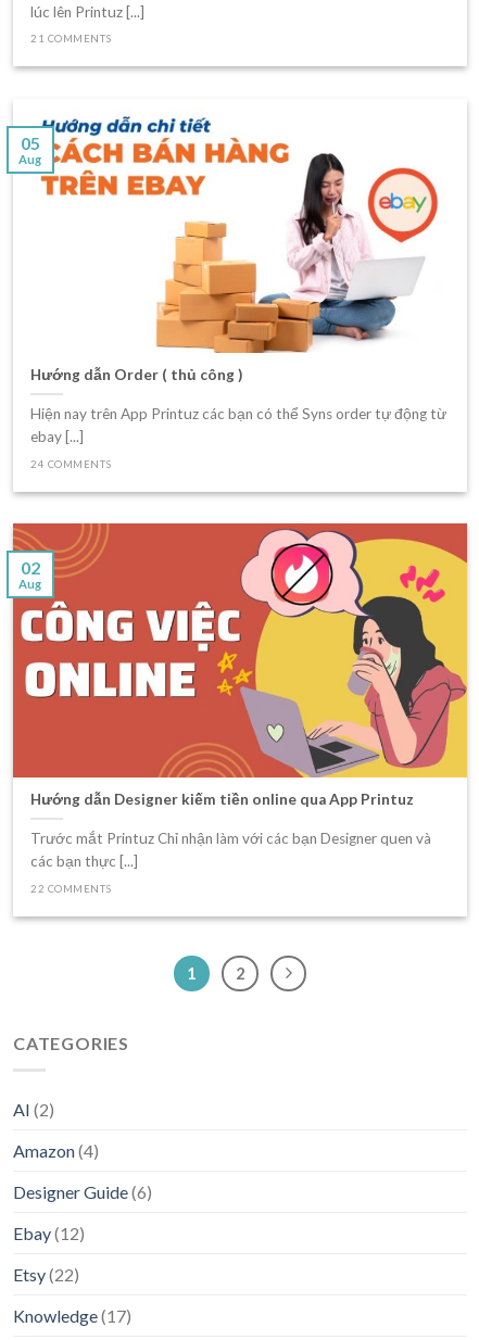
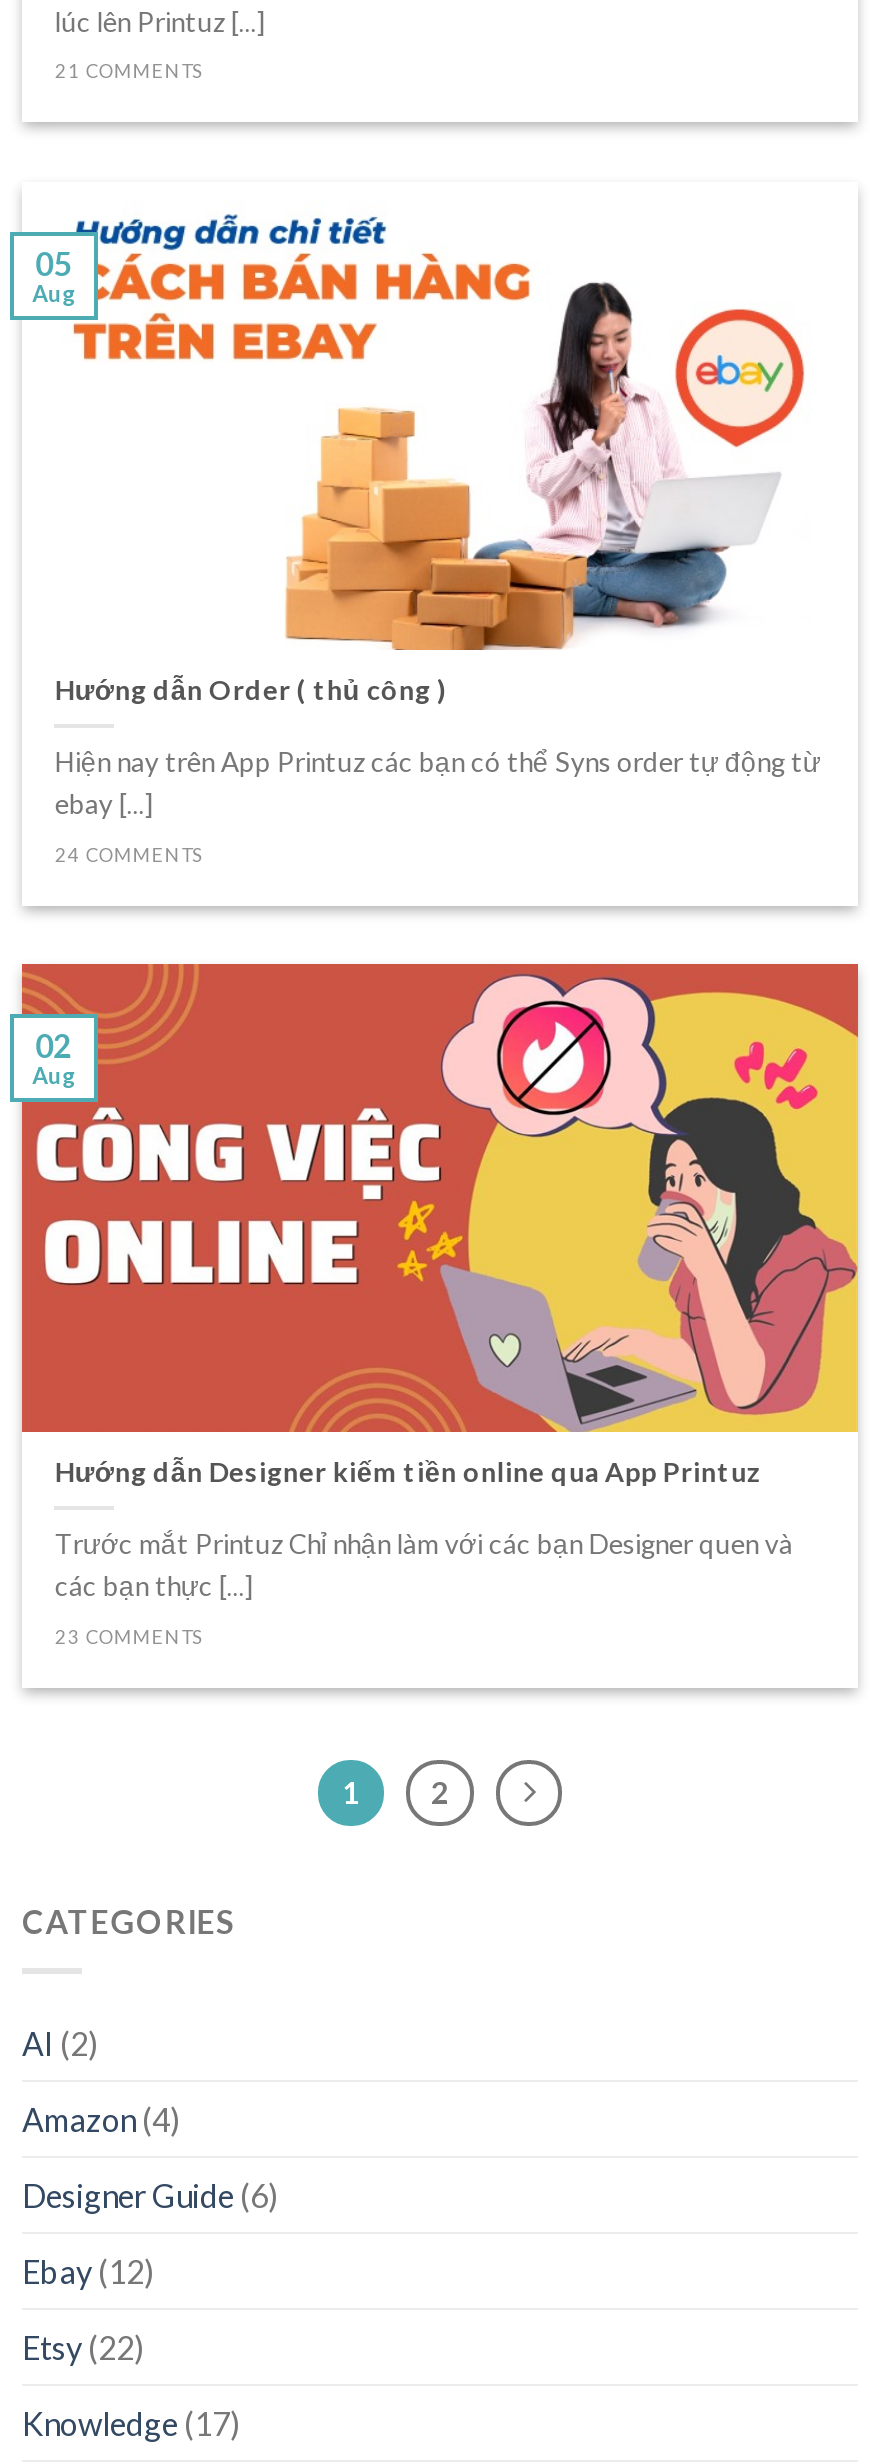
[31,882,111,894] 22 COMMENTS -> [55,1625,203,1647] 23 COMMENTS

